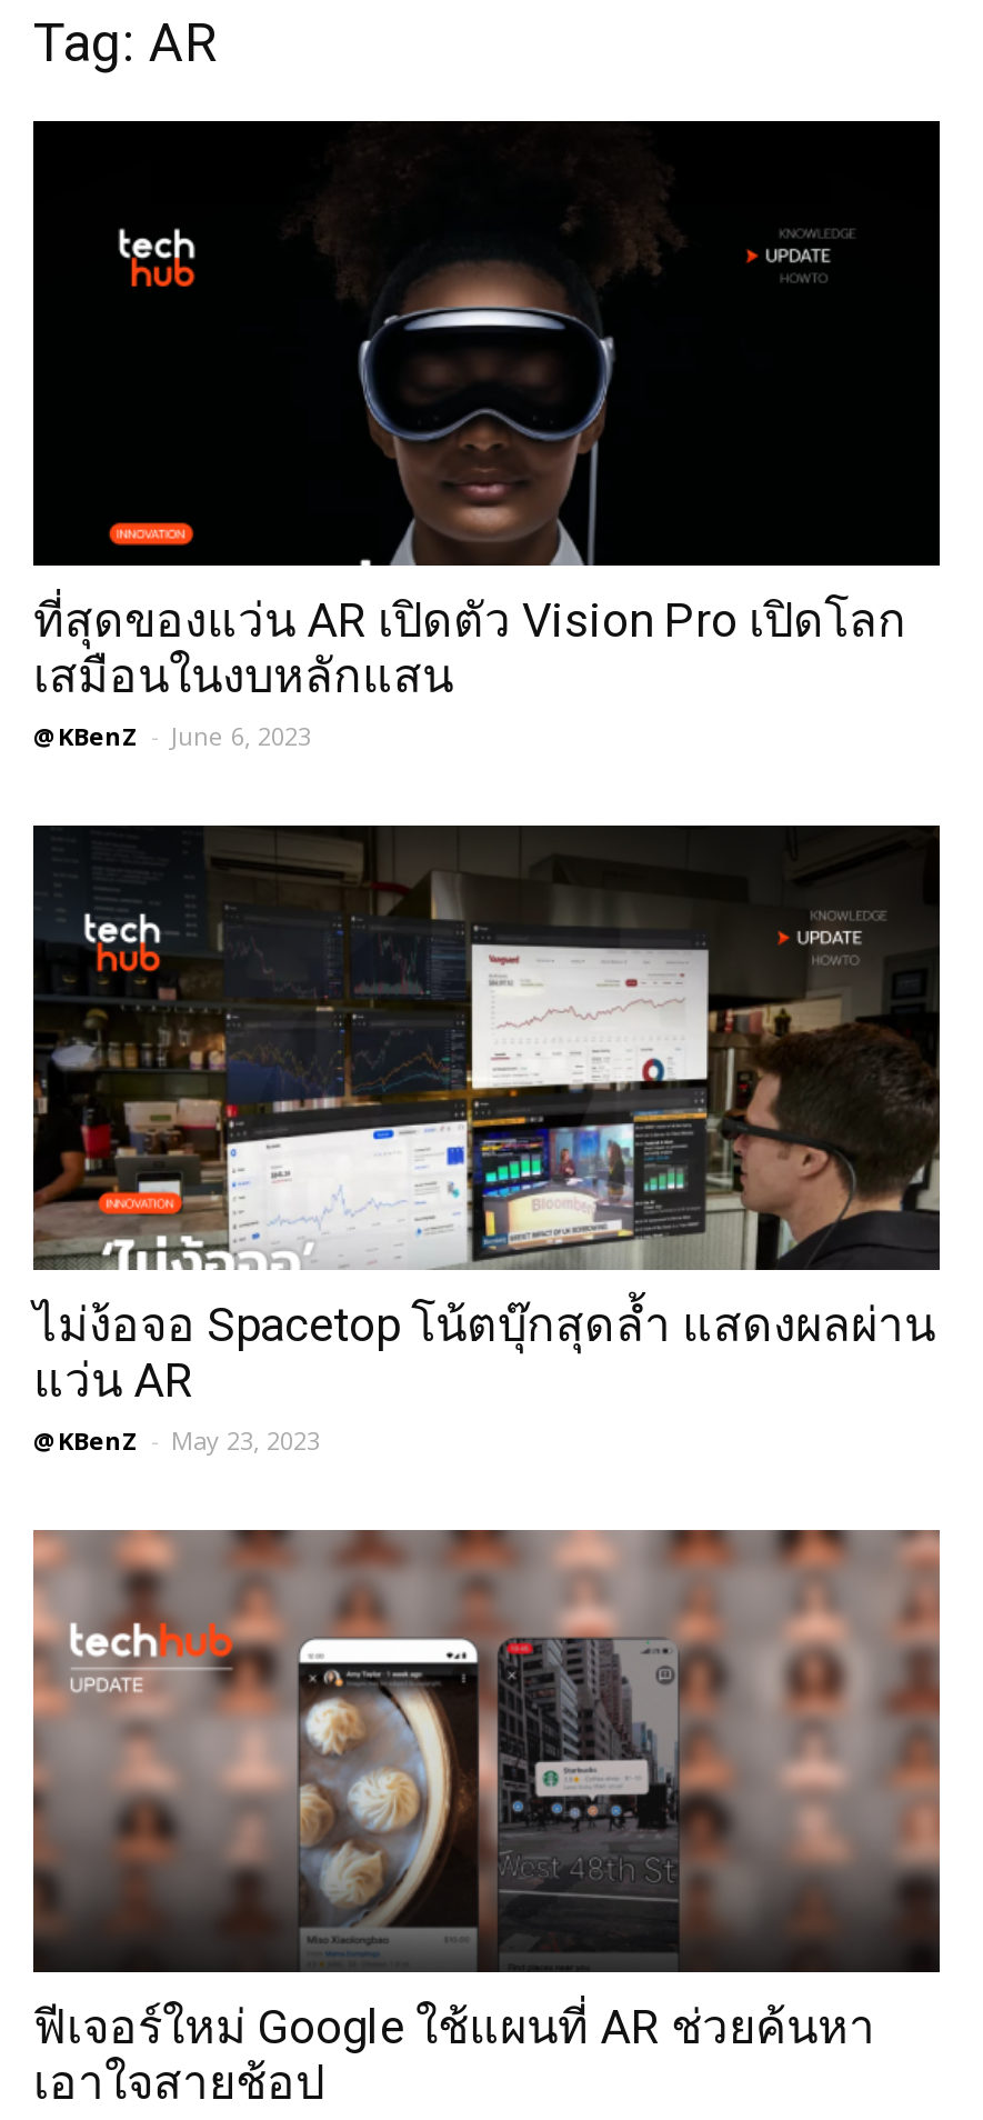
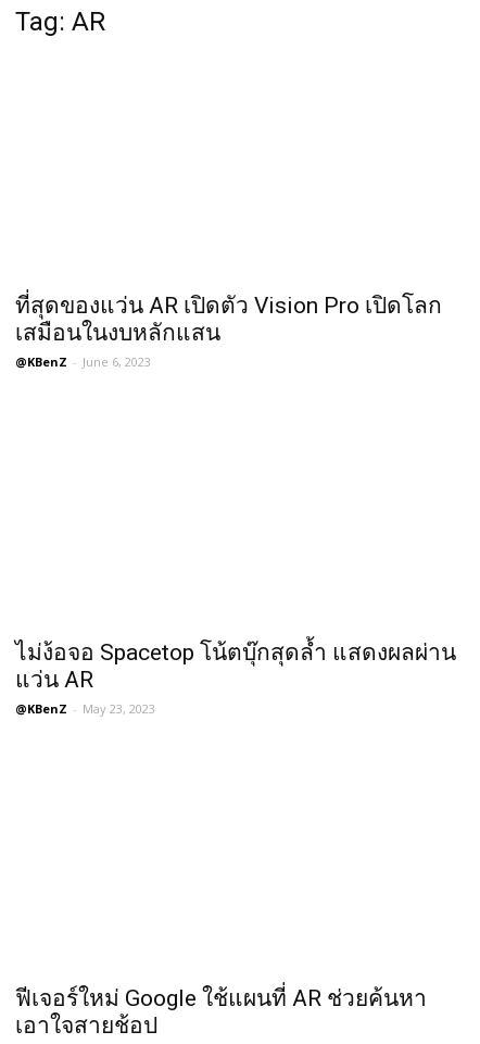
[31,119,942,568] [image] -> none
[31,823,942,1272] [image] -> none
[31,1528,942,1974] [image] -> none

